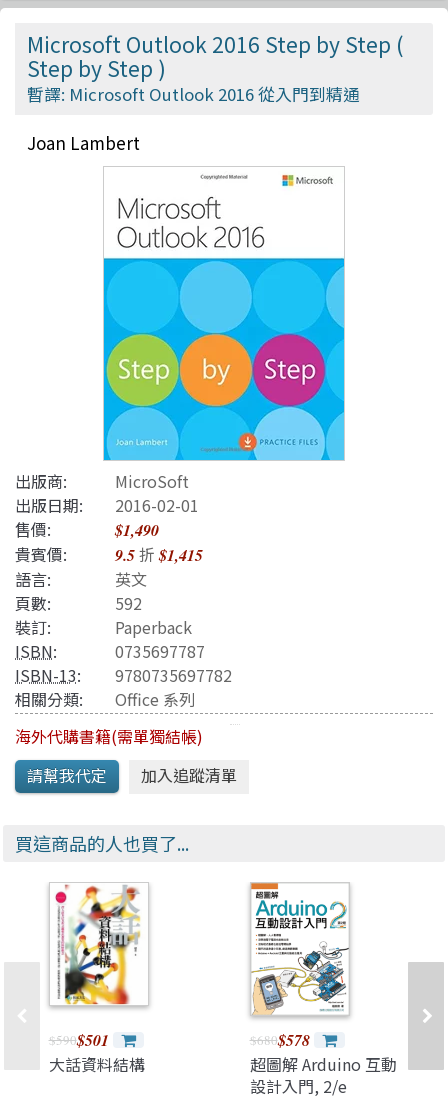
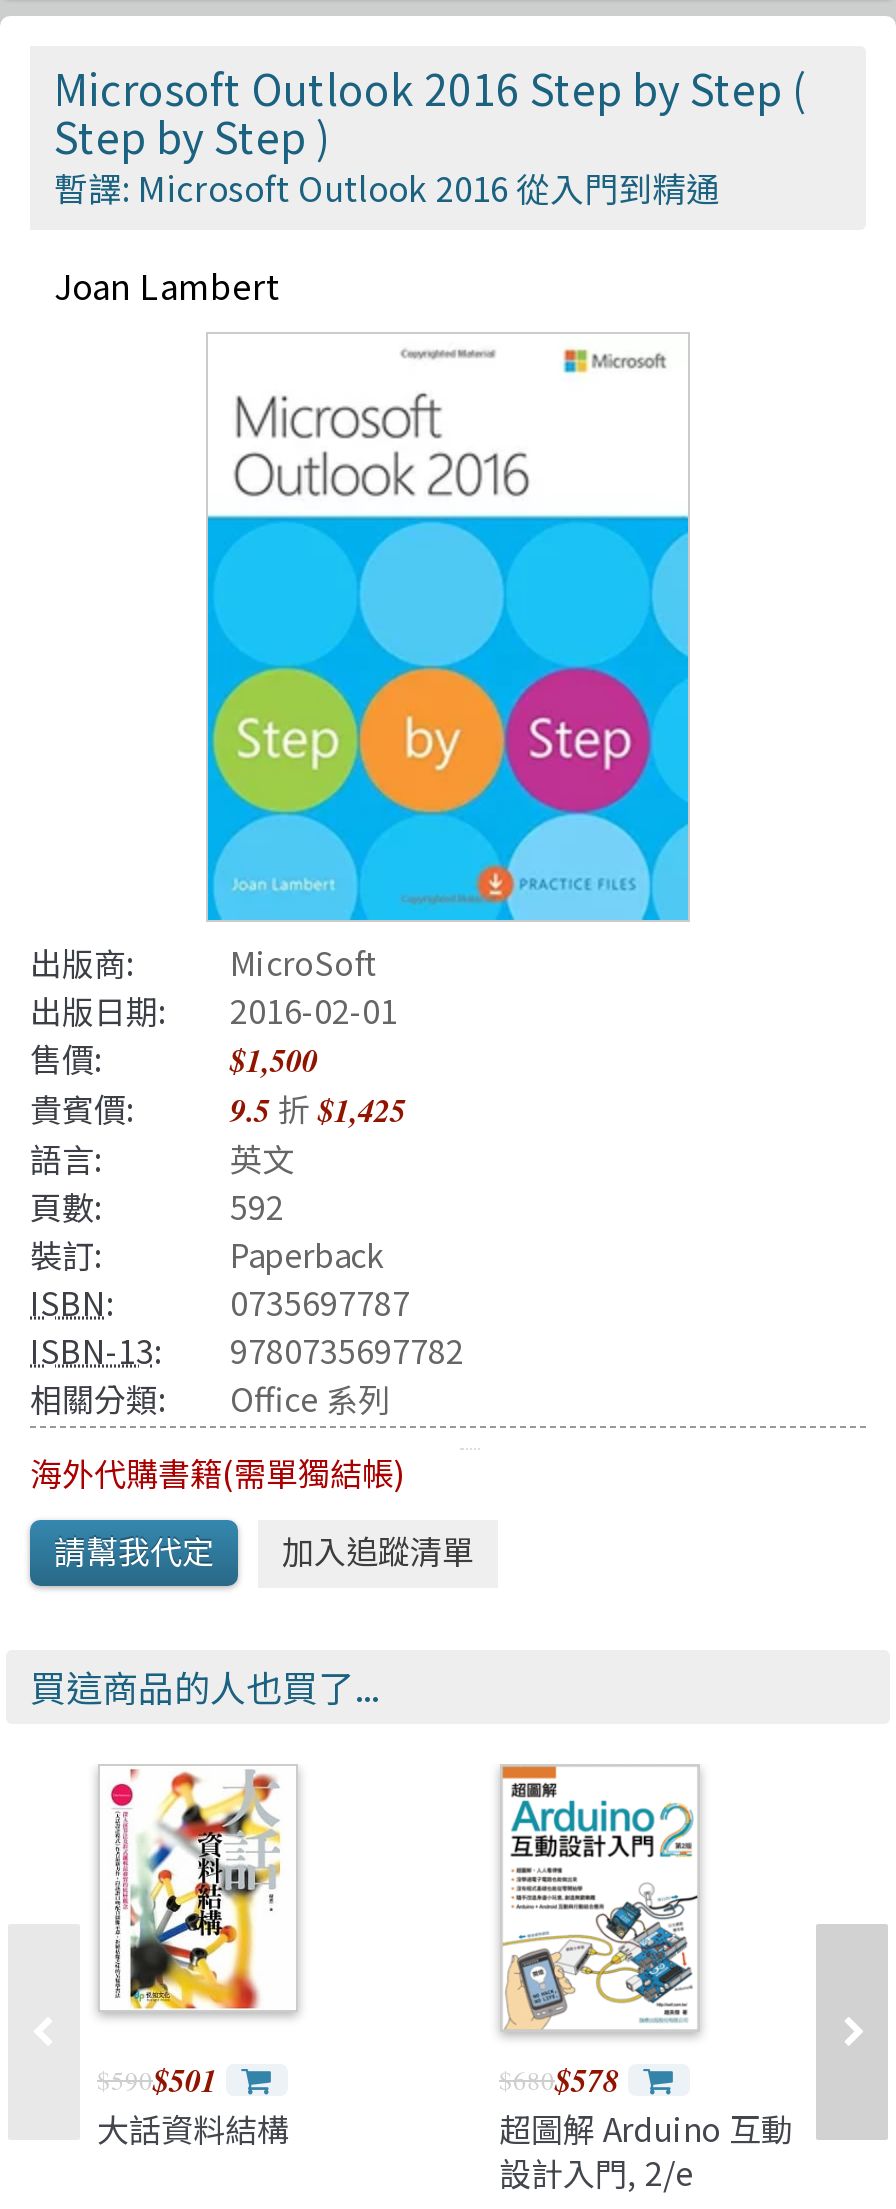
[115,519,159,541] $1,490 -> [230,1038,318,1082] $1,500
[15,542,203,566] 貴賓價: 9.5折$1,415 -> [30,1084,406,1132] 貴賓價: 9.5折$1,425

